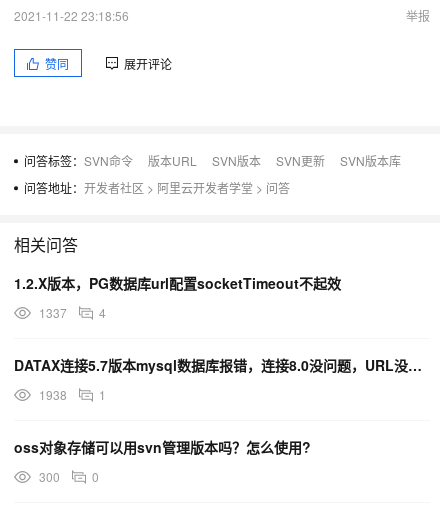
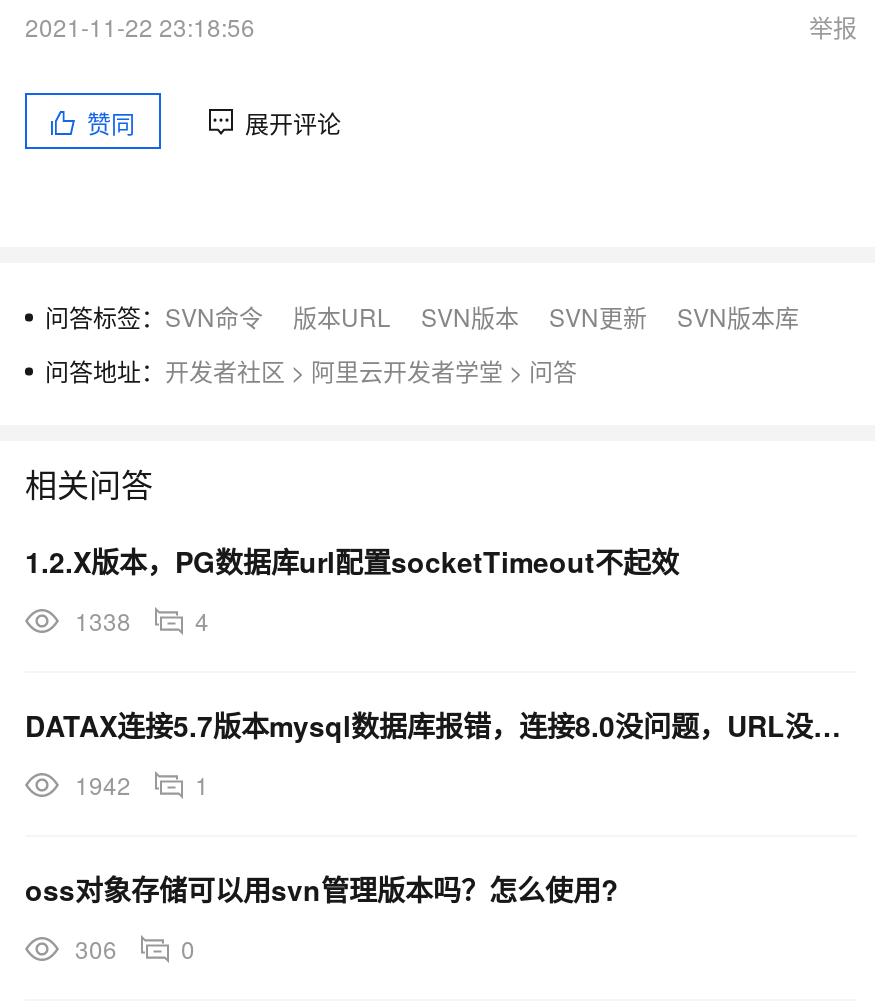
[39,304,106,321] 1337 4 -> [75,603,209,637] 1338 4
[39,386,106,403] 1938 1 -> [75,767,209,801] 1942 1
[39,468,99,485] 300 0 -> [75,931,195,965] 306 0

